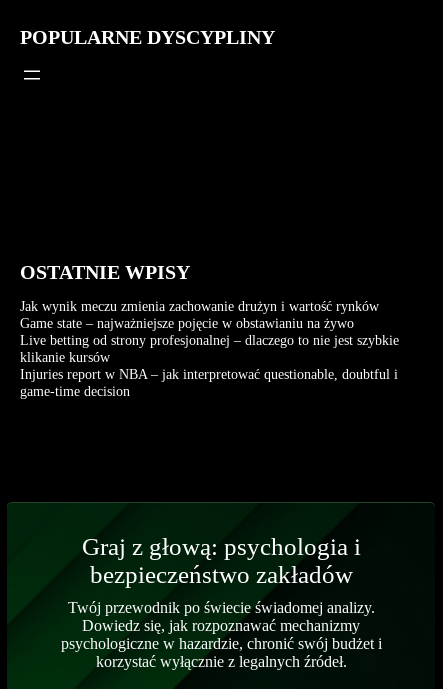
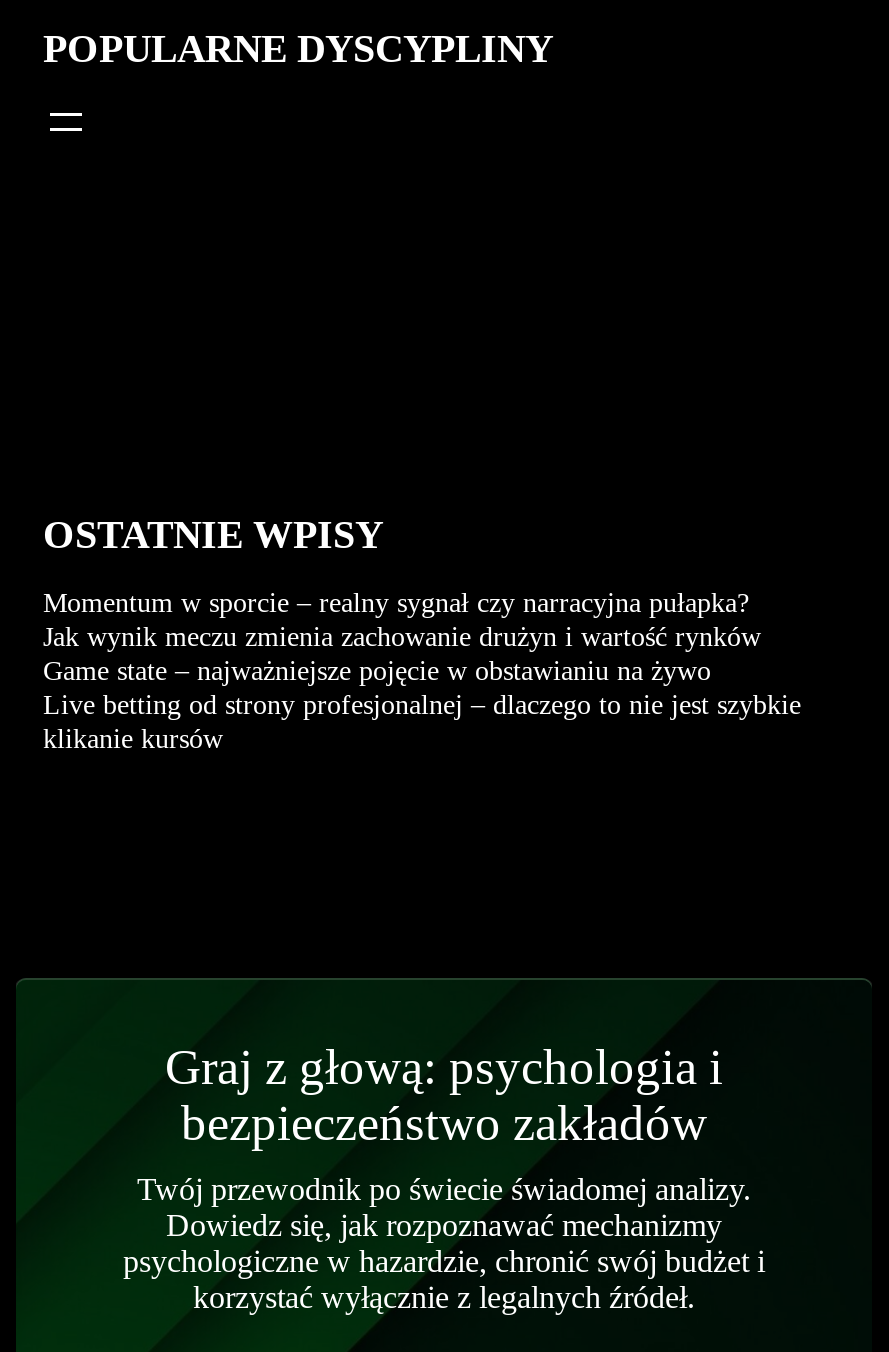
none -> [43,586,749,618] Momentum w sporcie – realny sygnał czy narracyjna pułapka?
moved [20,298,399,365] -> [43,620,801,754]: Jak wynik meczu zmienia zachowanie drużyn i wartość rynków | Game state – najważniejsze pojęcie w obstawianiu na żywo | Live betting od strony profesjonalnej – dlaczego to nie jest szybkie | klikanie kursów
[20,366,398,399] Injuries report w NBA – jak interpretować questionable, doubtful i | game-time decision -> none

